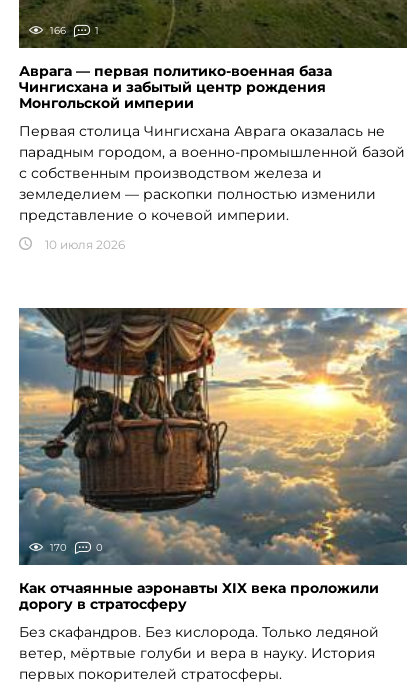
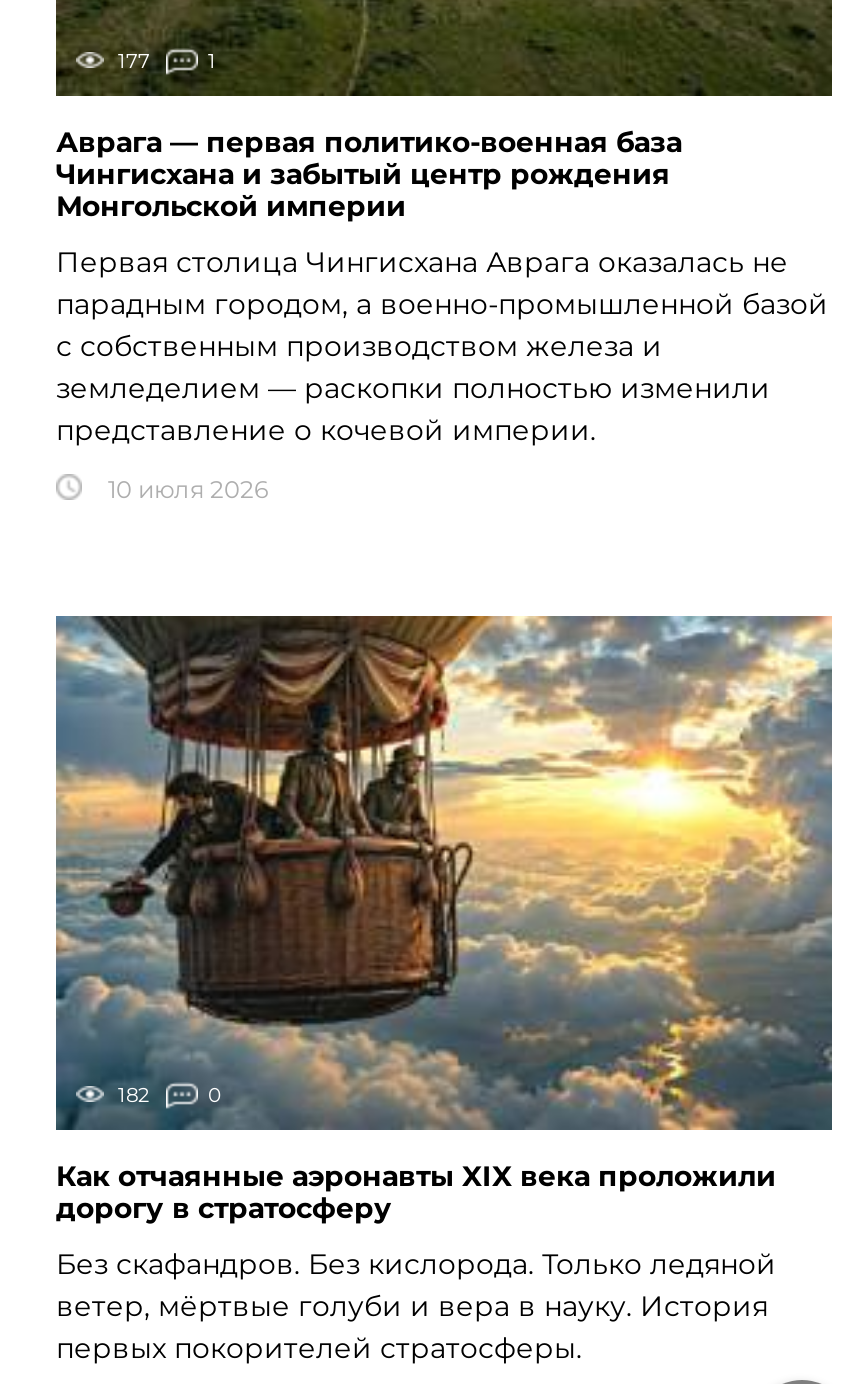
[50,24,66,37] 166 -> [118,48,150,74] 177
[50,541,67,554] 170 -> [118,1082,150,1108] 182

